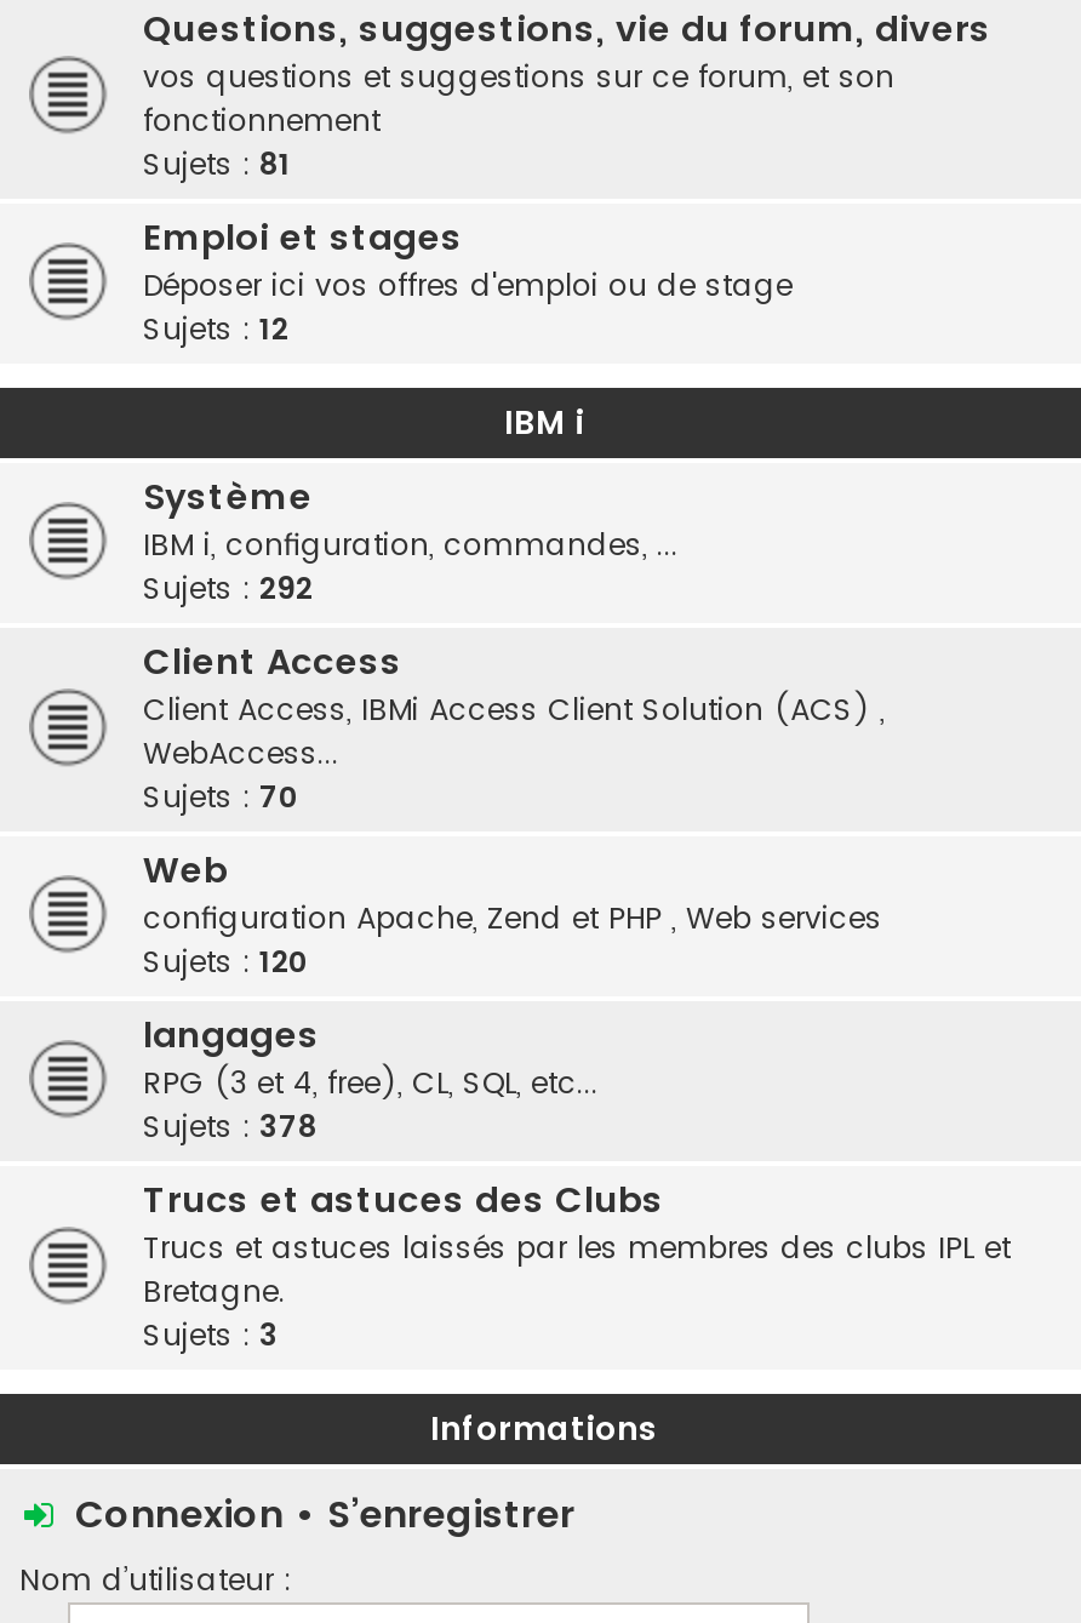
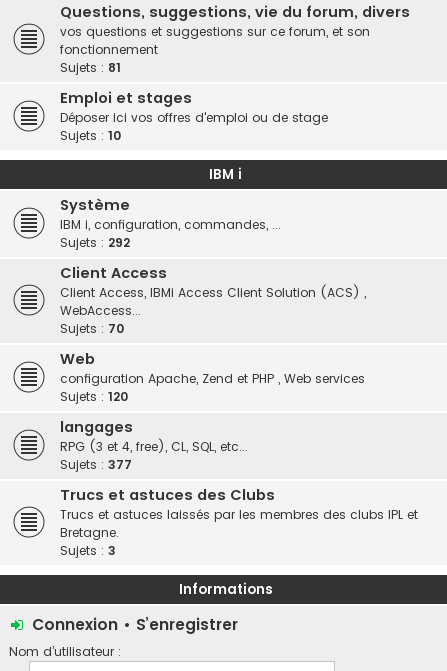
[143,308,288,349] Sujets : 12 -> [60,127,121,144] Sujets : 10
[143,1105,318,1147] Sujets : 378 -> [60,456,132,473] Sujets : 377

